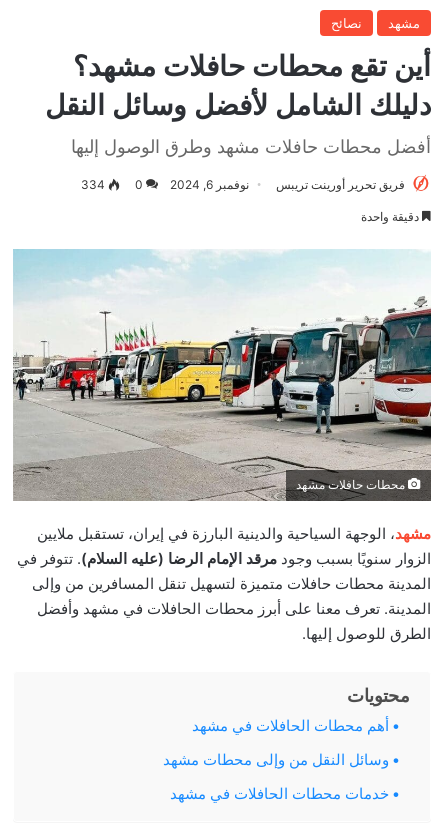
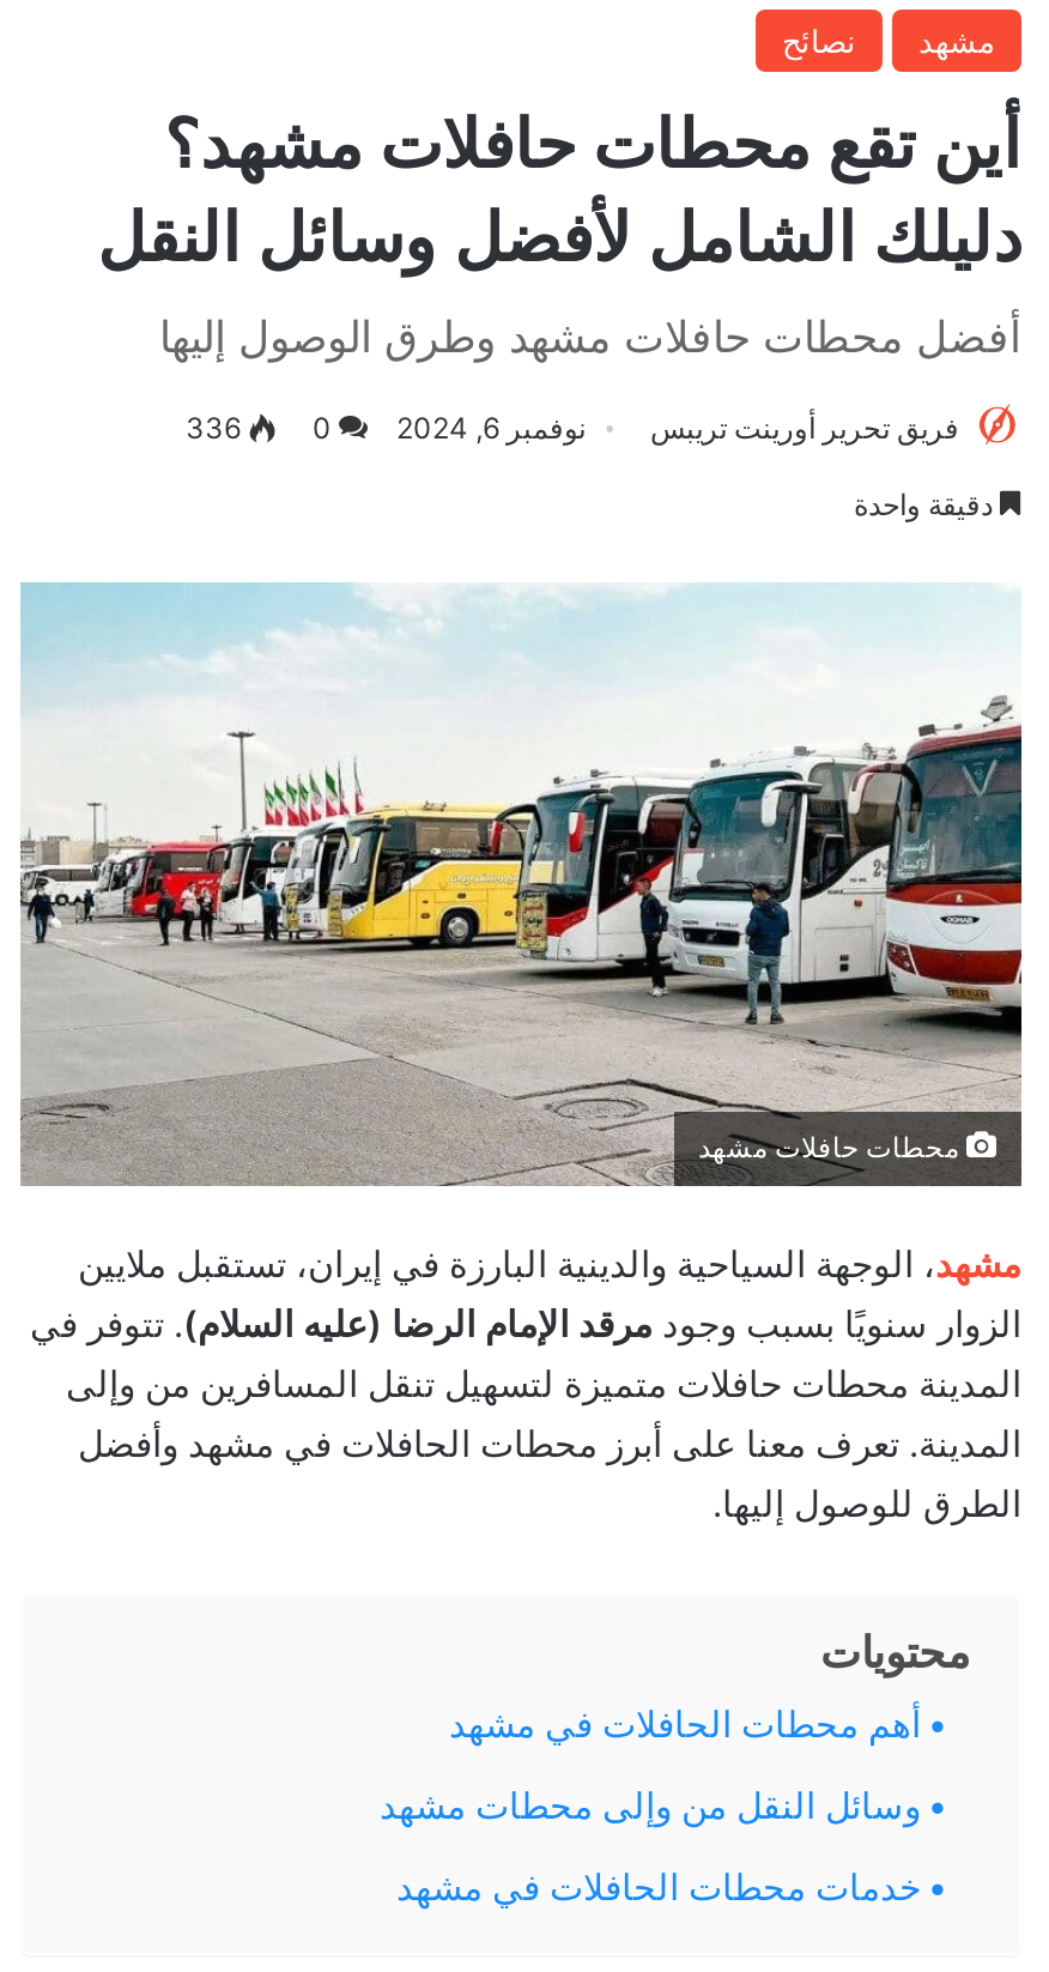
[81,177,143,192] 334 0 -> [186,410,332,446] 336 0

